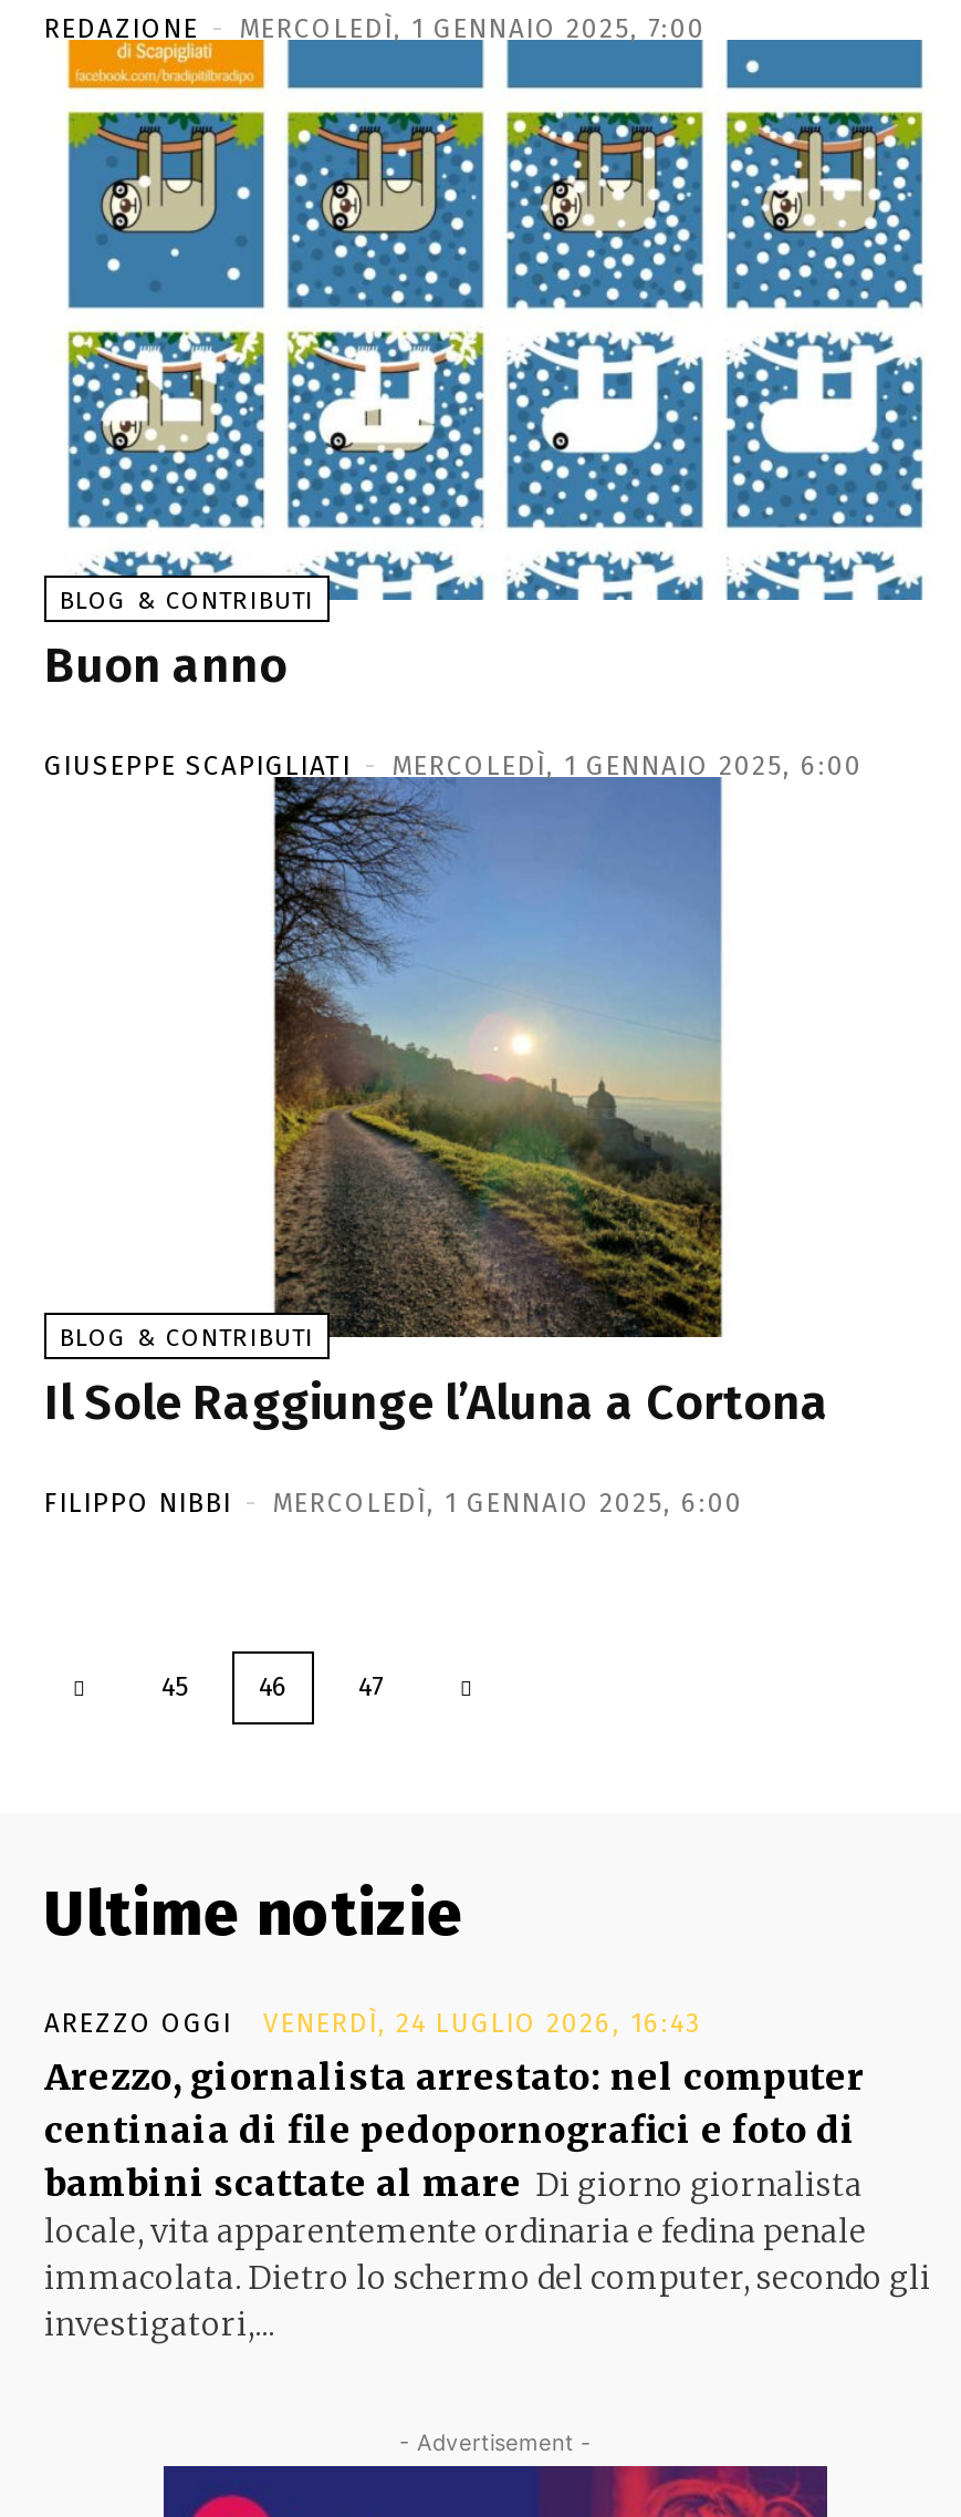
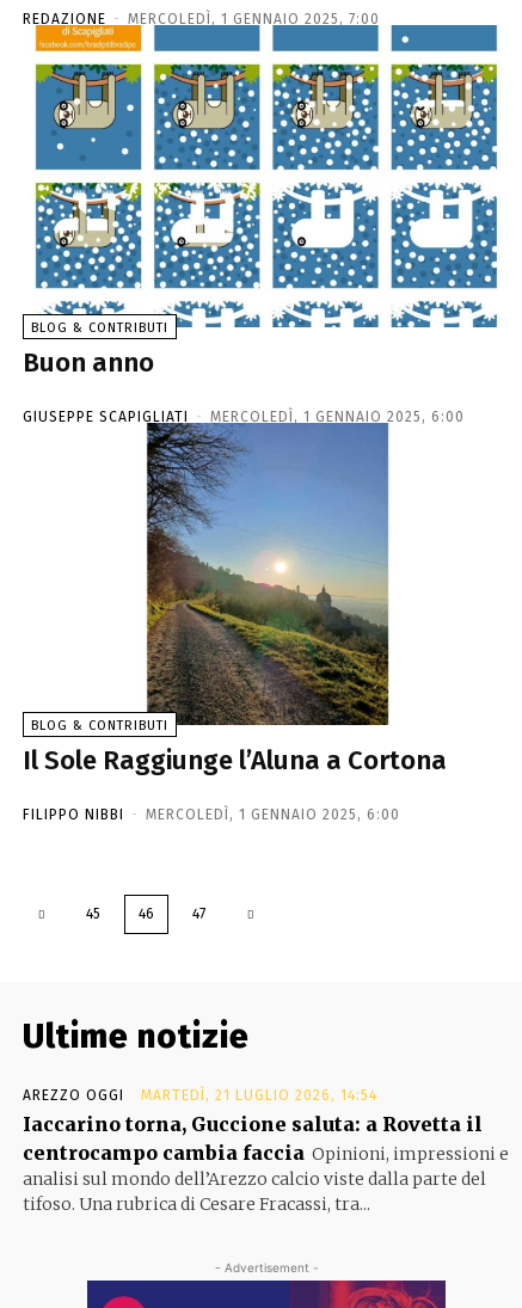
[44,2008,931,2345] VENERDÌ, 24 LUGLIO 2026, 16:43 | Arezzo, giornalista arrestato: nel computer | centinaia di file pedopornografici e foto di | bambini scattate al mare Di giorno giornalista | locale, vita apparentemente ordinaria e fedina penale | immacolata. Dietro lo schermo del computer, secondo gli | investigatori,... -> [23,1087,509,1215] MARTEDÌ, 21 LUGLIO 2026, 14:54 | Iaccarino torna, Guccione saluta: a Rovetta il | centrocampo cambia faccia Opinioni, impressioni e | analisi sul mondo dell’Arezzo calcio viste dalla parte del | tifoso. Una rubrica di Cesare Fracassi, tra...

